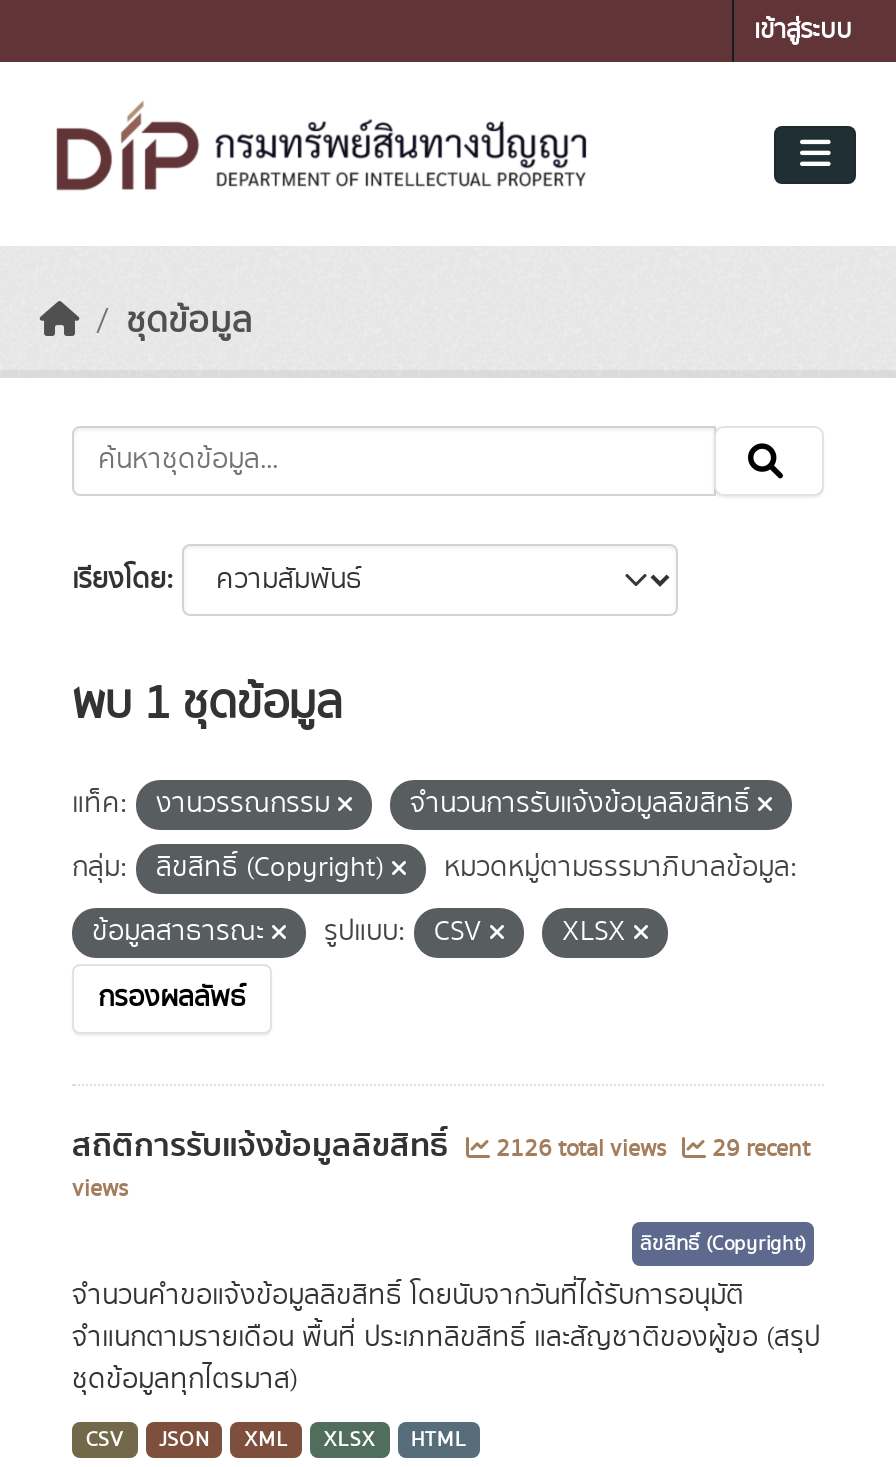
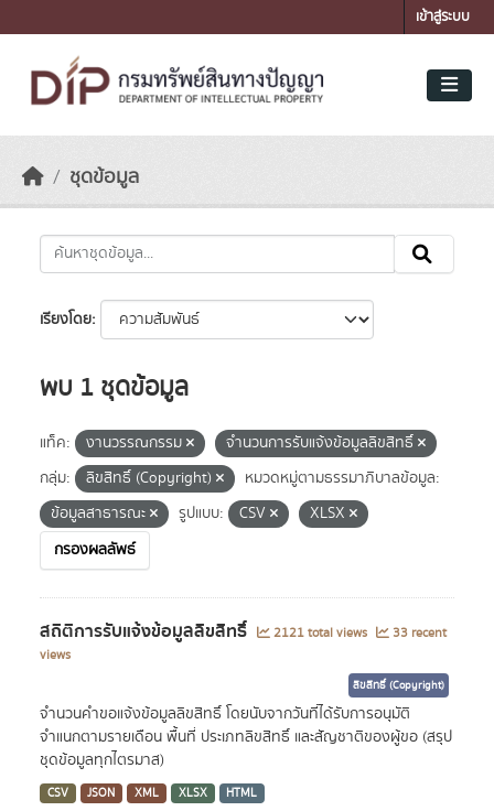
[490,1132,672,1166] 2126 total views -> [270,624,370,642] 2121 total views
[706,1132,810,1166] 29 recent -> [389,624,447,642] 33 recent

